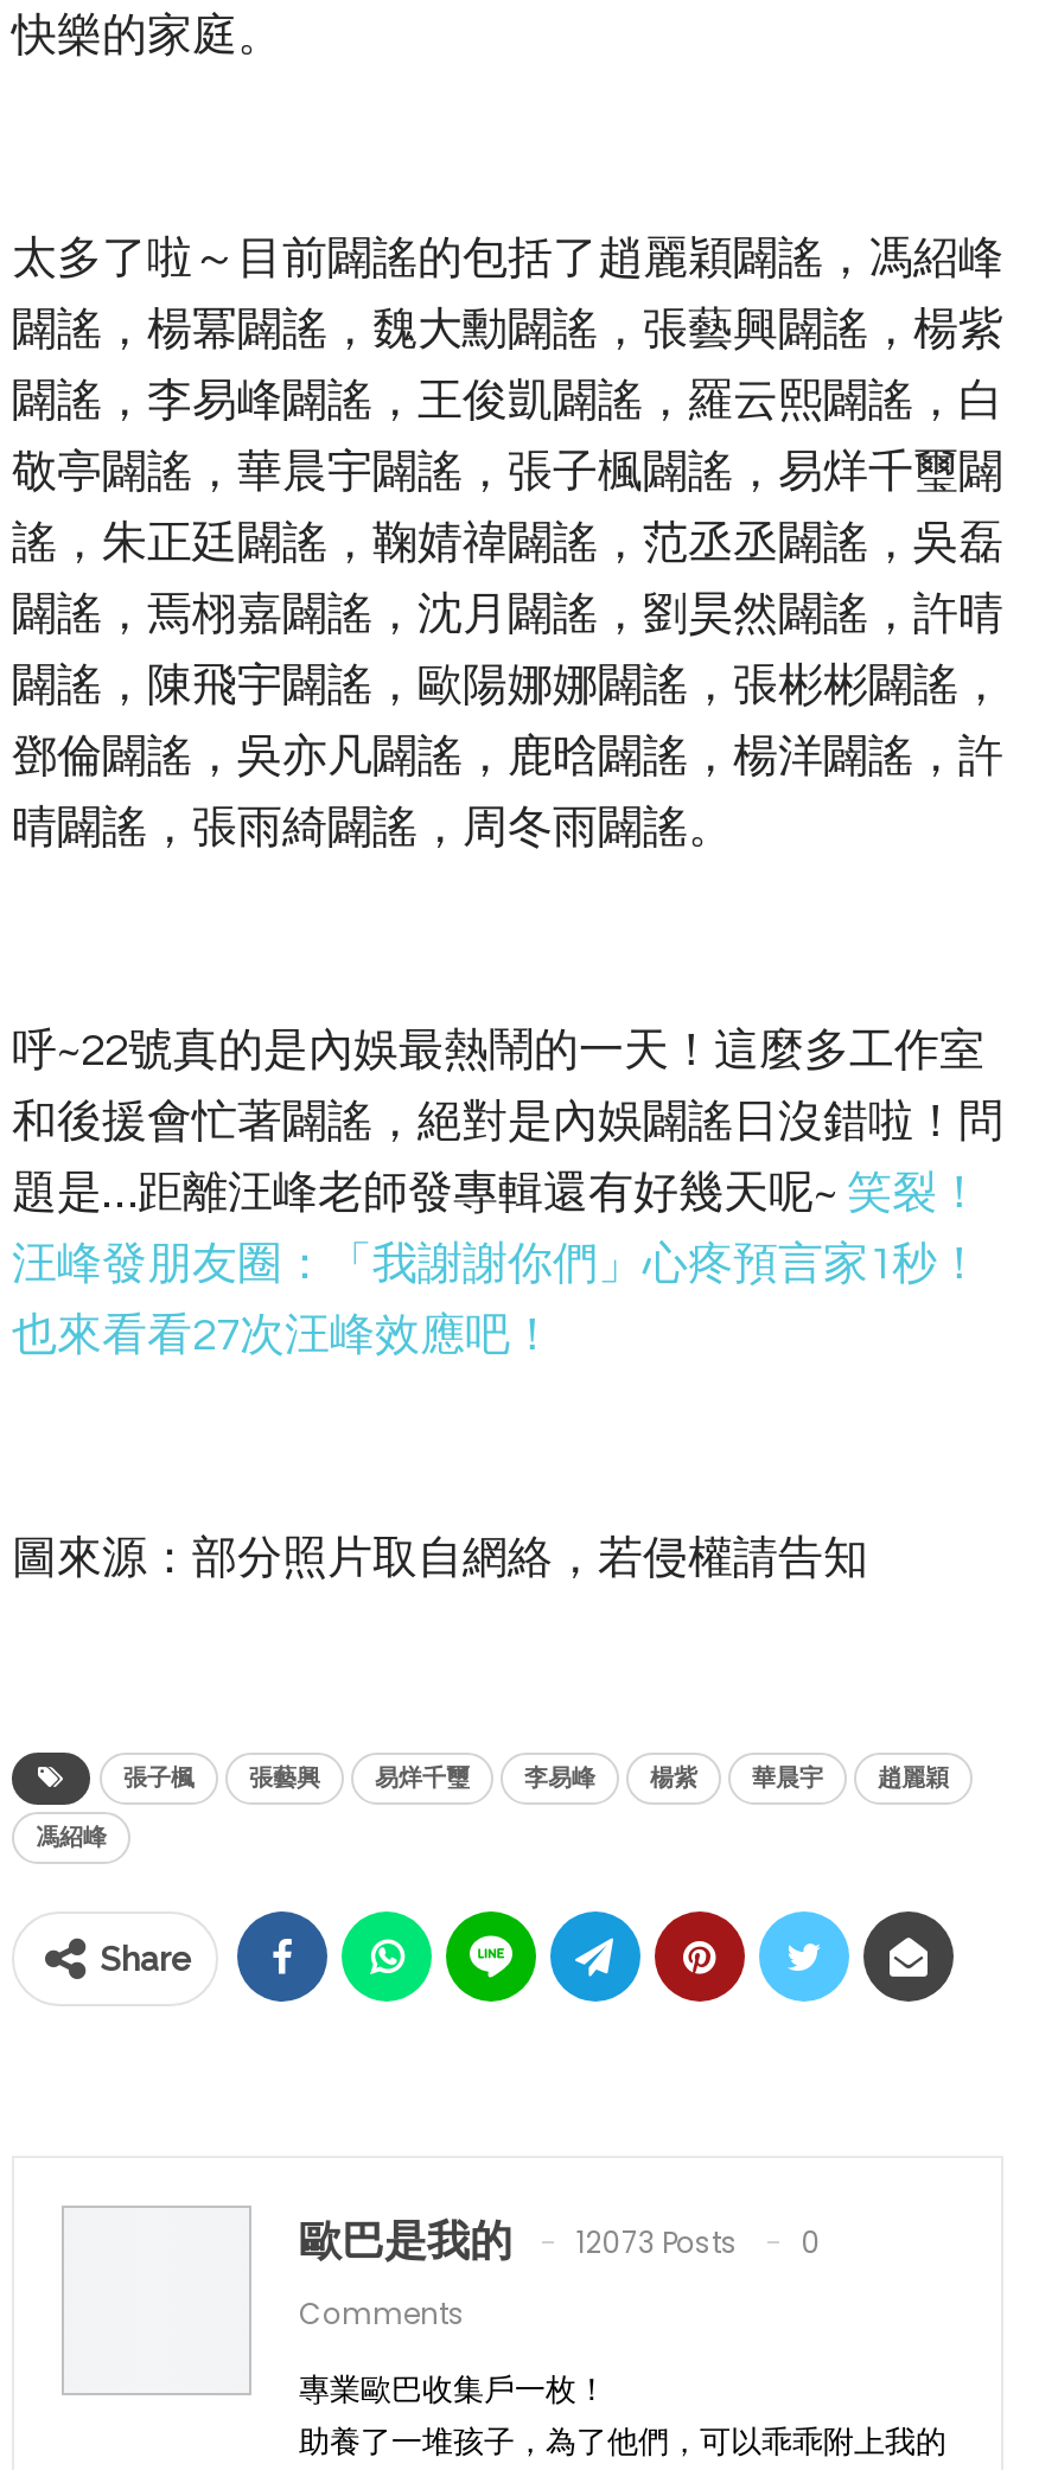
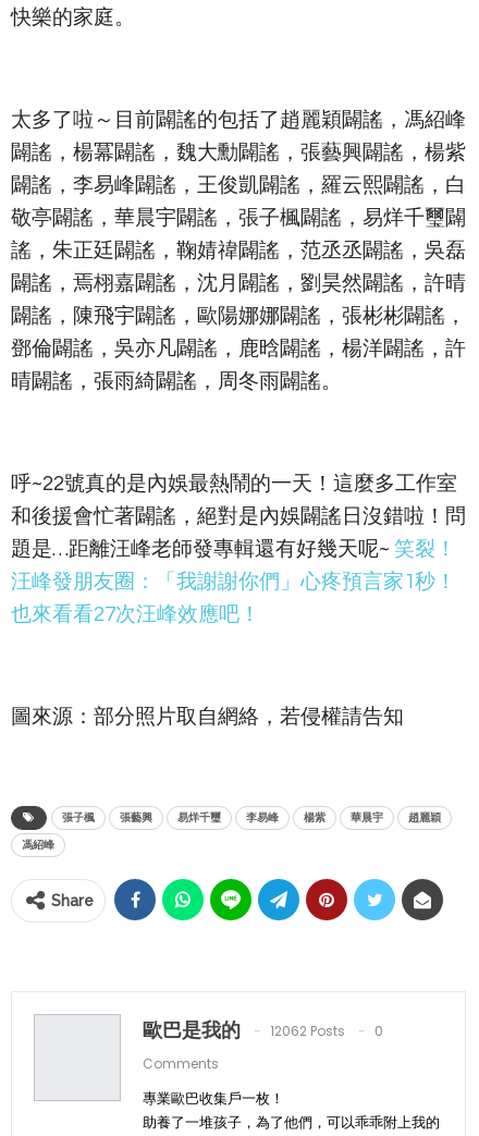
[299,2210,821,2269] 歐巴是我的 12073 Posts 0 -> [143,1016,383,1043] 歐巴是我的 12062 Posts 0

